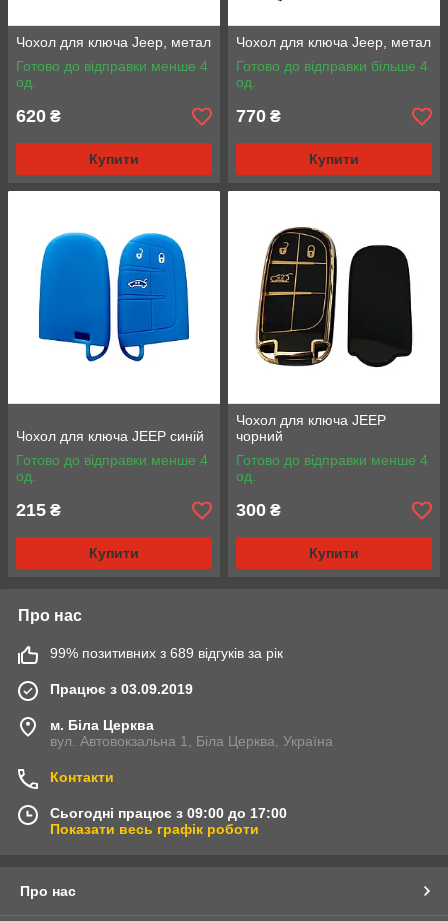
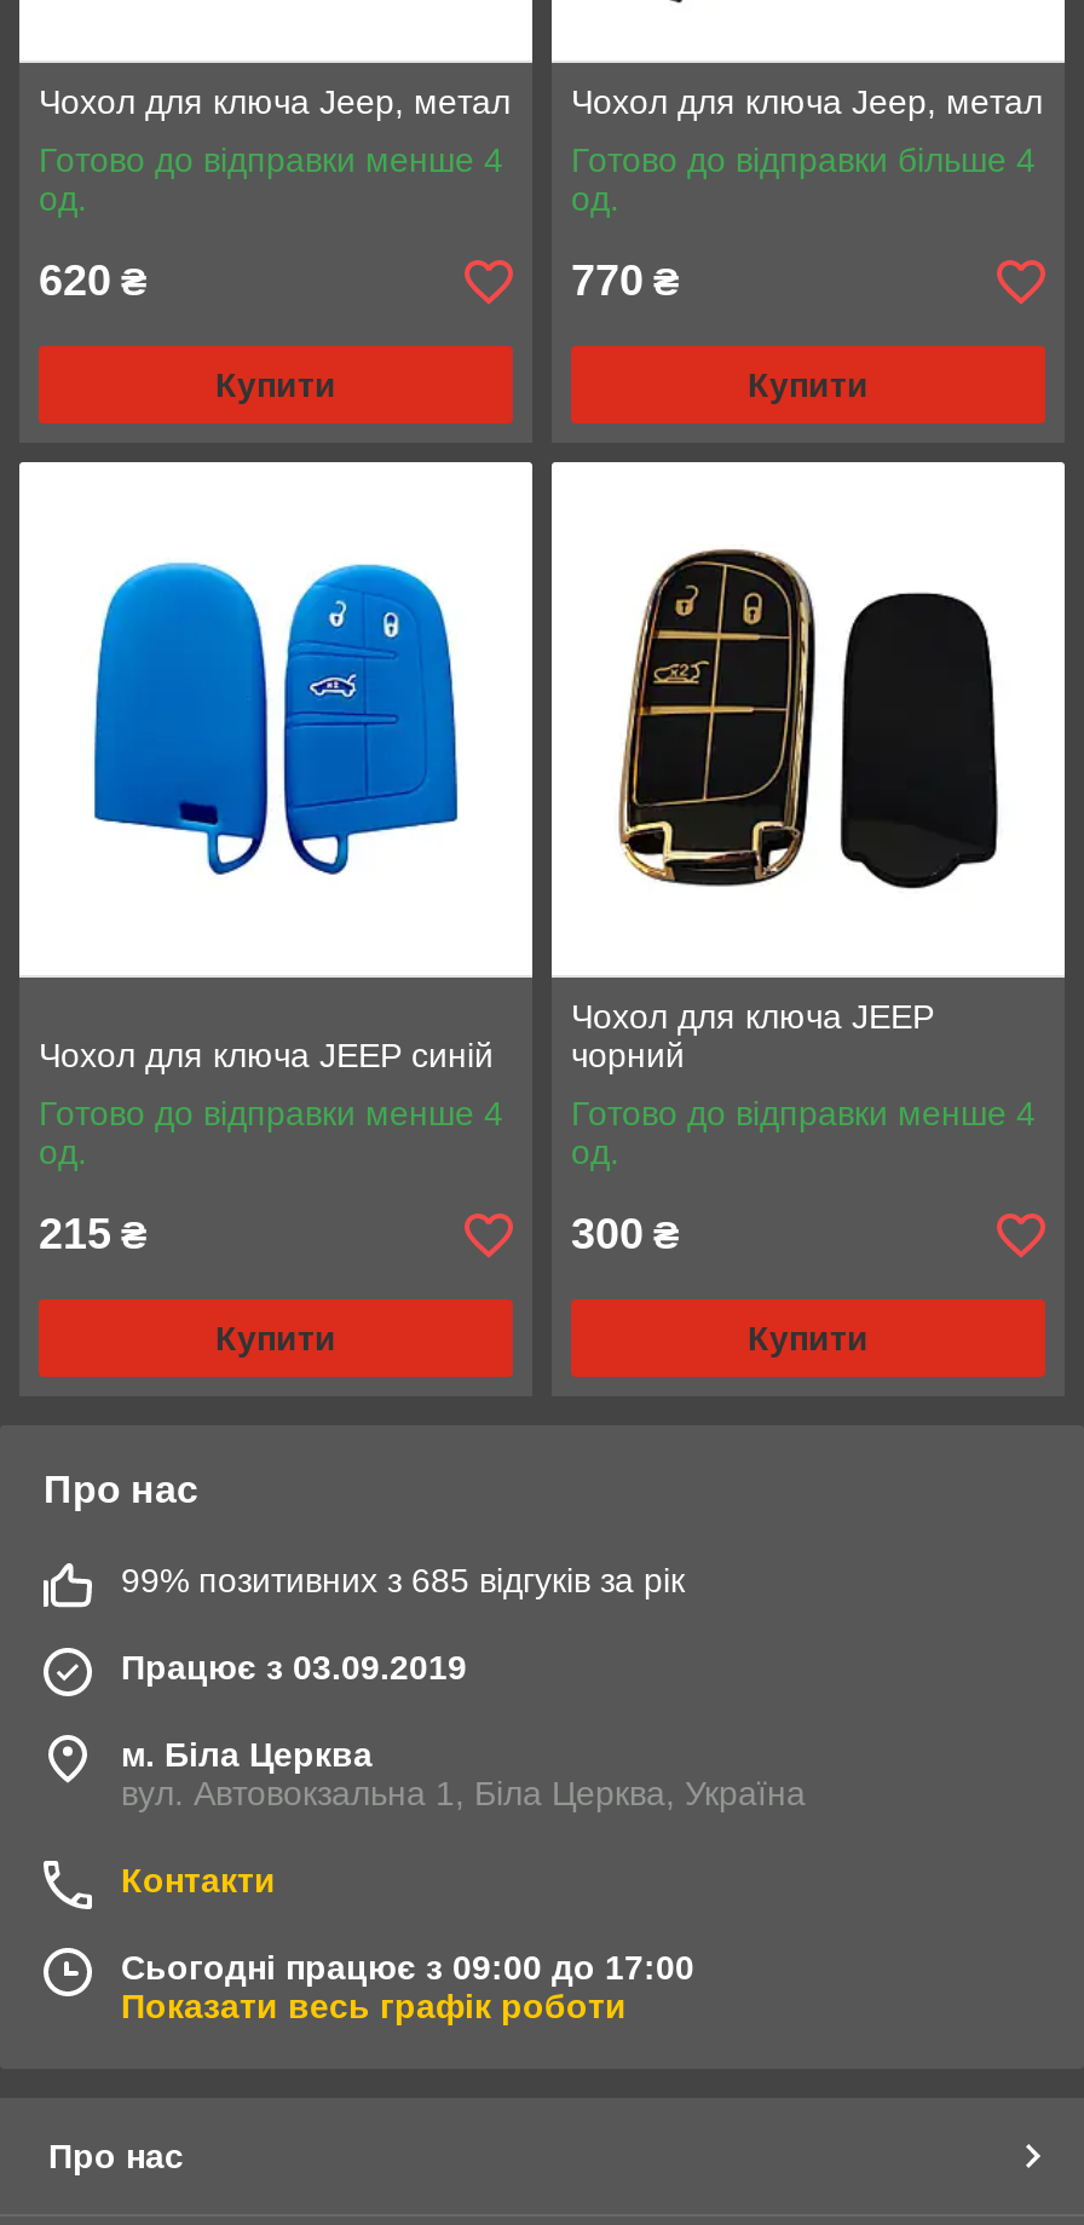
[50,645,283,661] 99% позитивних з 689 відгуків за рік -> [121,1561,685,1599] 99% позитивних з 685 відгуків за рік

